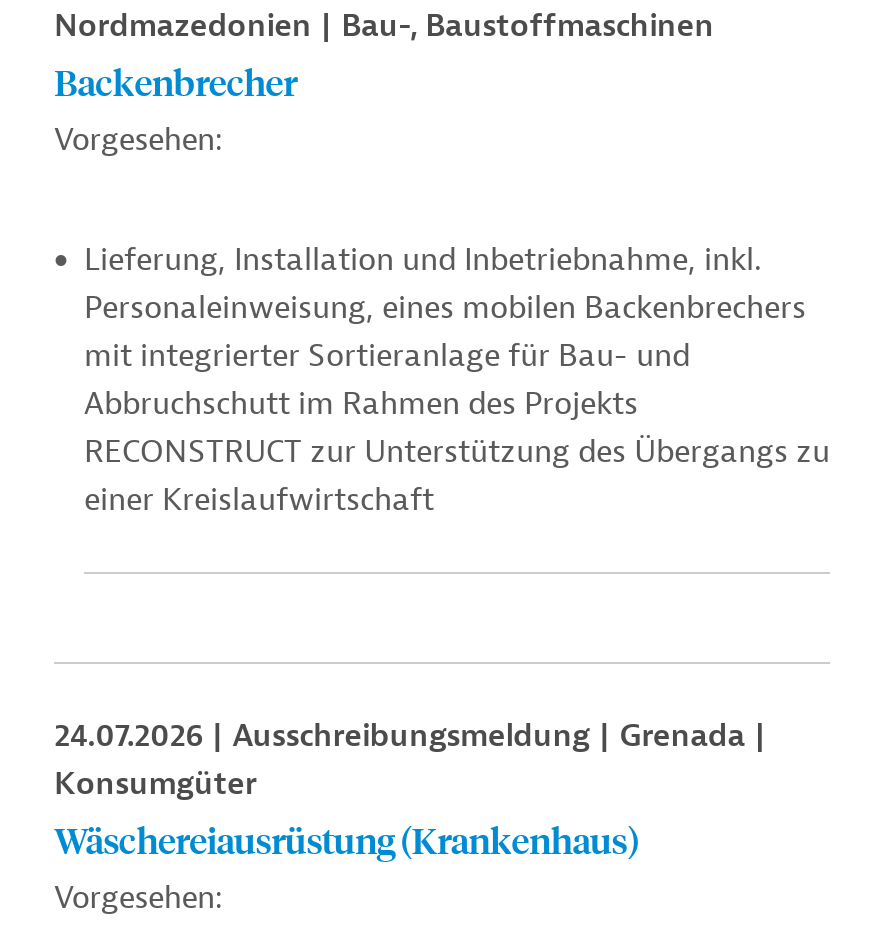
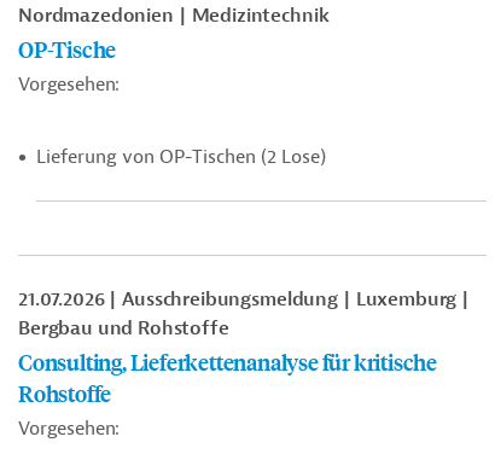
[54,6,714,106] Bau-, Baustoffmaschinen | Backenbrecher -> [18,4,329,64] Medizintechnik | OP-Tische
[84,240,830,520] Lieferung, Installation und Inbetriebnahme, inkl. | Personaleinweisung, eines mobilen Backenbrechers | mit integrierter Sortieranlage für Bau- und | Abbruchschutt im Rahmen des Projekts | RECONSTRUCT zur Unterstützung des Übergangs zu | einer Kreislaufwirtschaft -> [36,145,326,169] Lieferung von OP-Tischen (2 Lose)
[54,716,203,756] 24.07.2026 -> [18,287,104,312] 21.07.2026
[54,716,745,864] Grenada | Konsumgüter | Wäschereiausrüstung (Krankenhaus) -> [18,287,457,408] Luxemburg | Bergbau und Rohstoffe | Consulting, Lieferkettenanalyse für kritische | Rohstoffe
moved [232,716,590,756] -> [122,287,338,312]: Ausschreibungsmeldung

